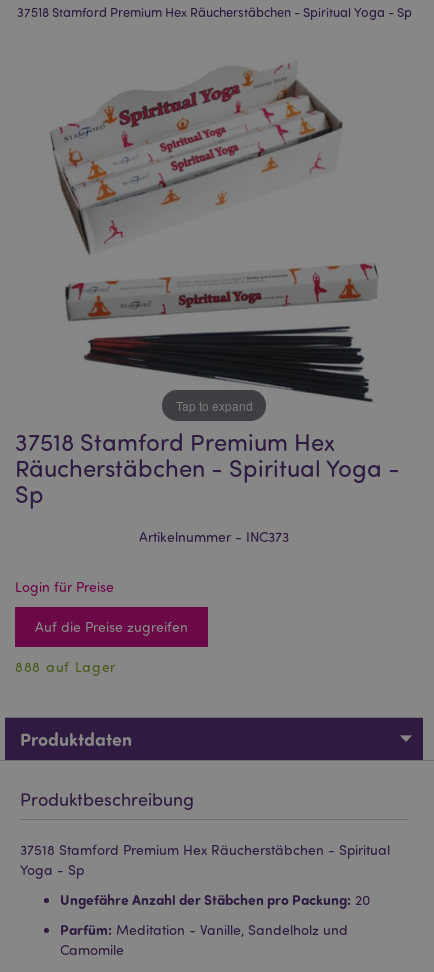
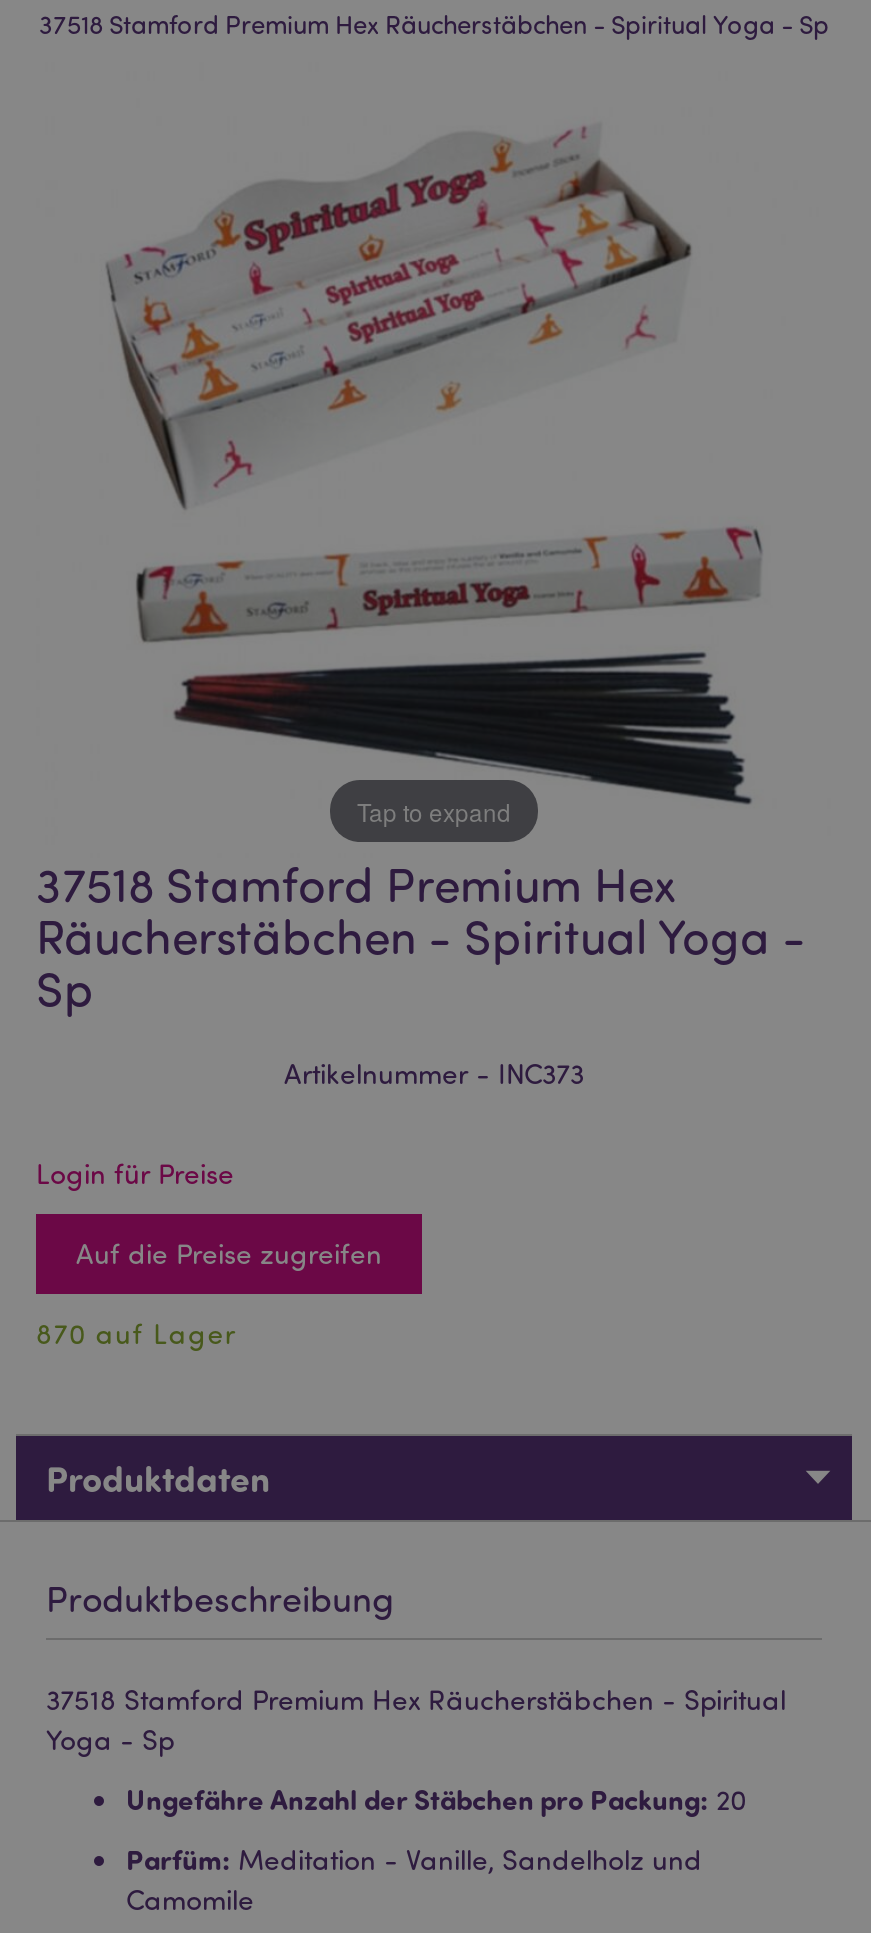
[15,658,116,675] 888 auf Lager -> [36,1316,236,1350] 870 auf Lager

